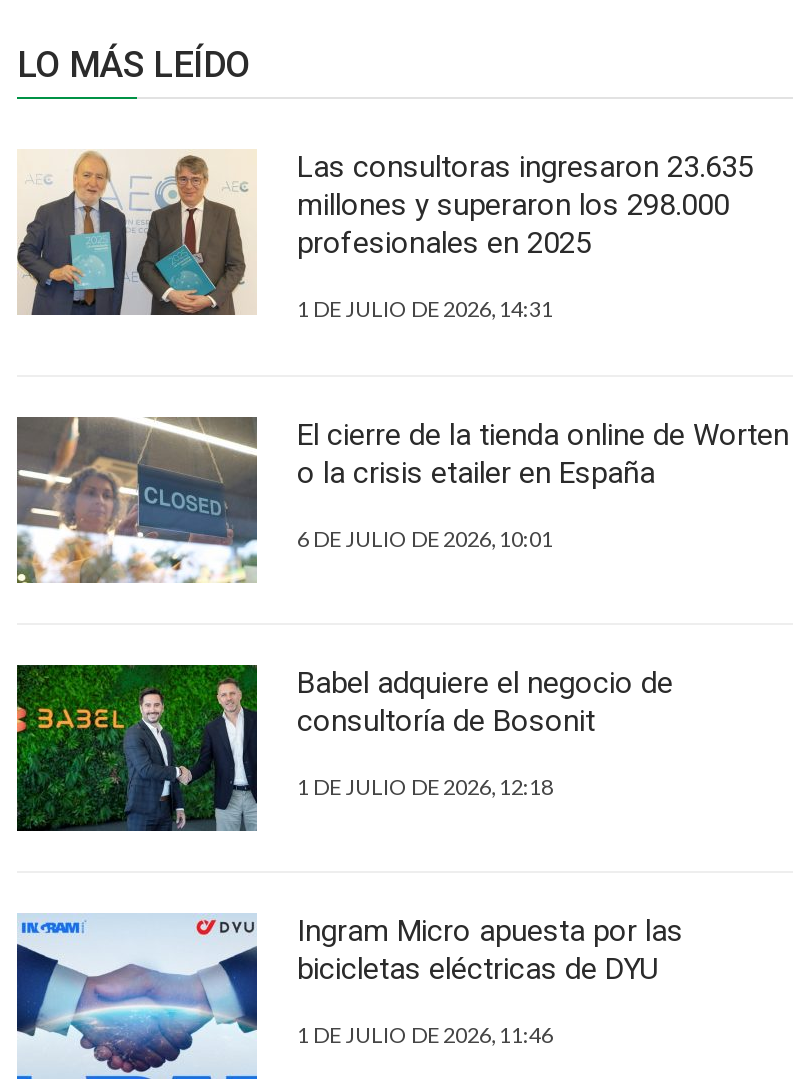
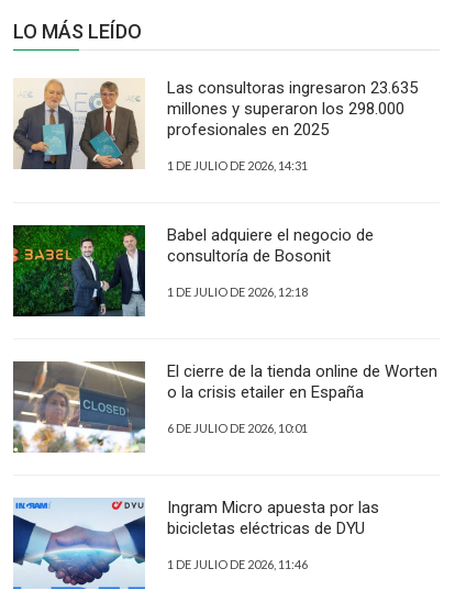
moved [15,416,789,584] -> [12,361,437,453]: [image] | El cierre de la tienda online de Worten | o la crisis etailer en España | 6 DE JULIO DE 2026, 10:01
moved [13,662,673,834] -> [11,223,374,317]: [image] | Babel adquiere el negocio de | consultoría de Bosonit | 1 DE JULIO DE 2026, 12:18

